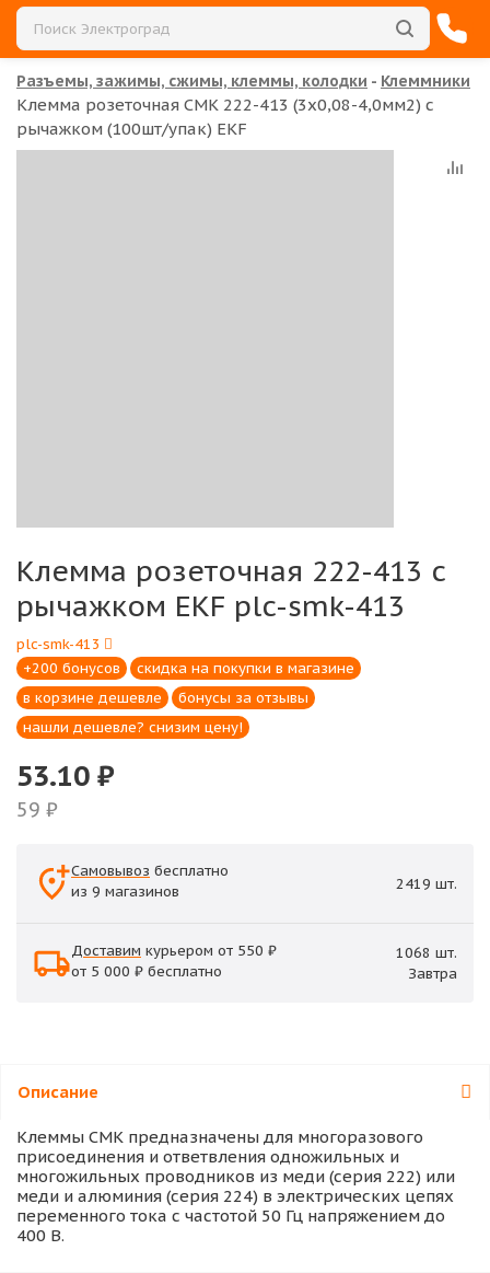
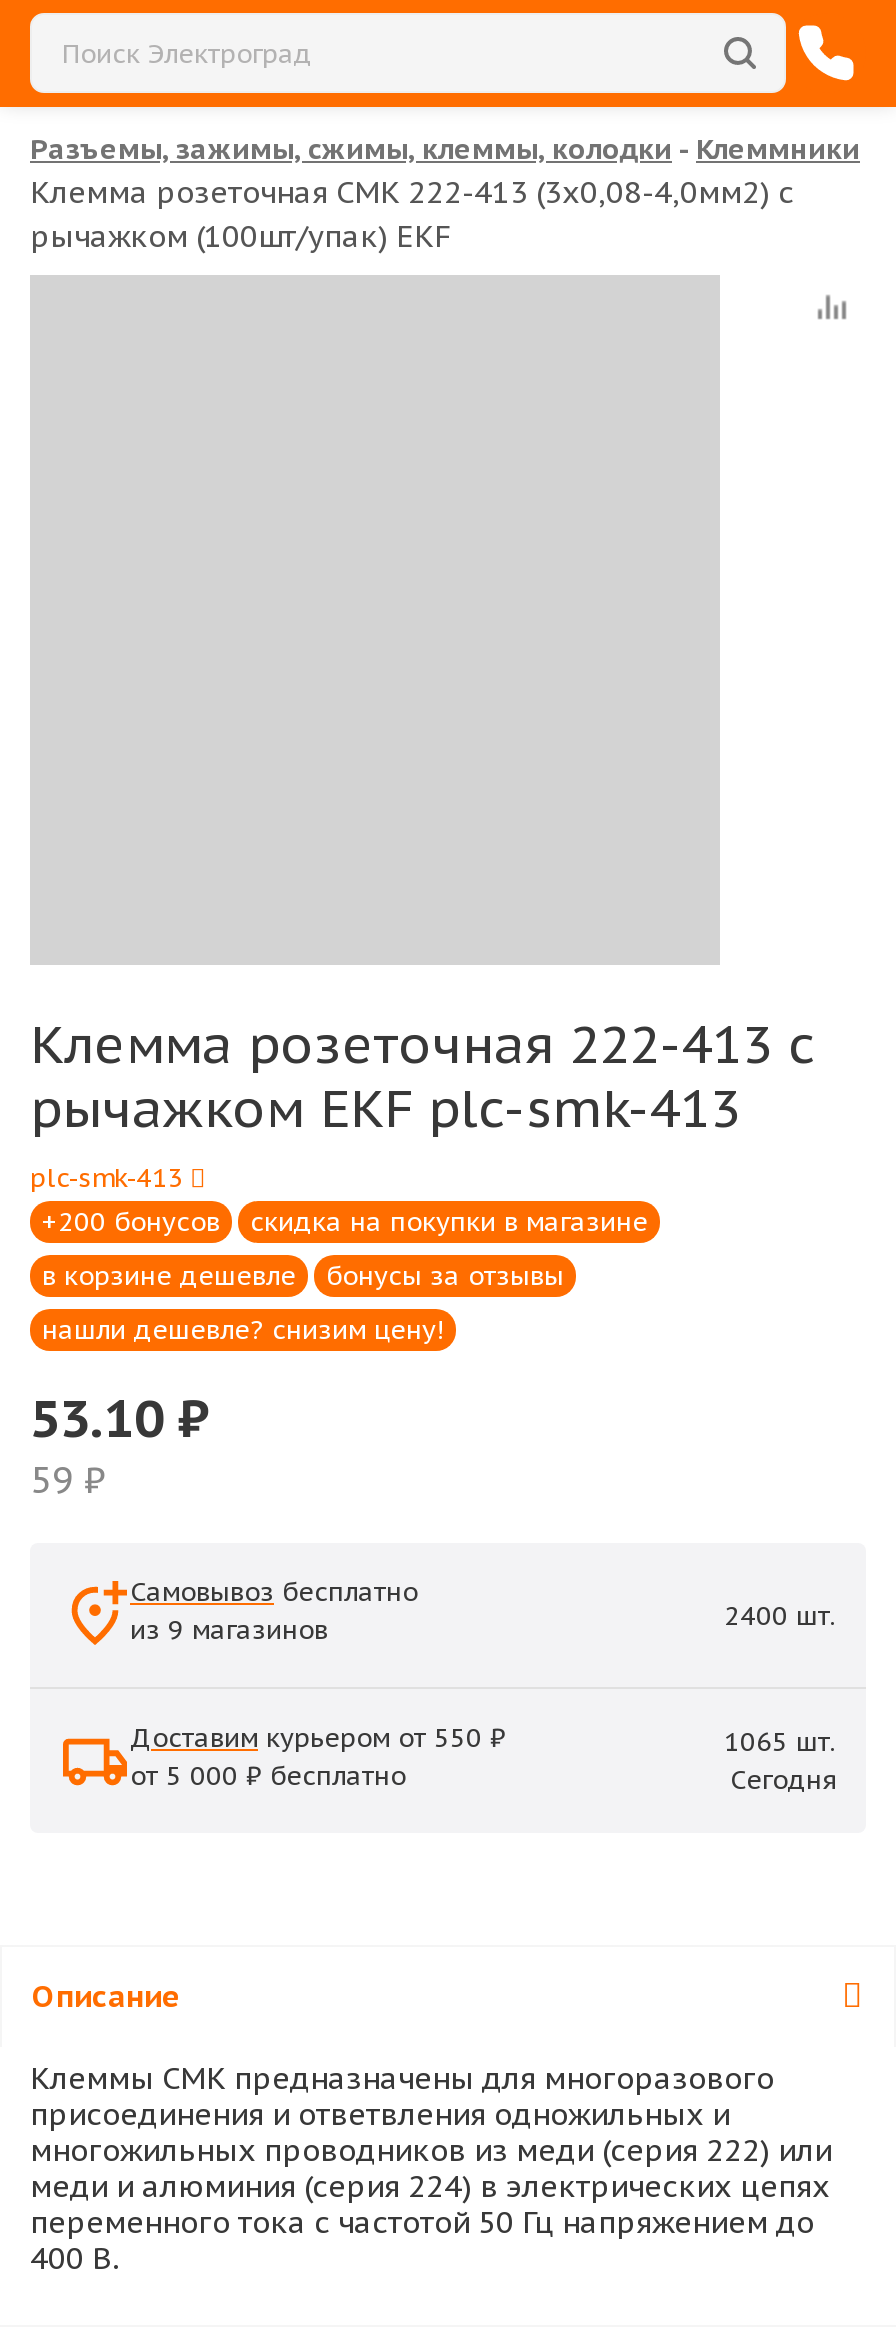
[396,874,457,893] 2419 шт. -> [724,1598,836,1632] 2400 шт.
[396,944,457,983] 1068 шт. | Завтра -> [724,1725,836,1797] 1065 шт. | Сегодня

